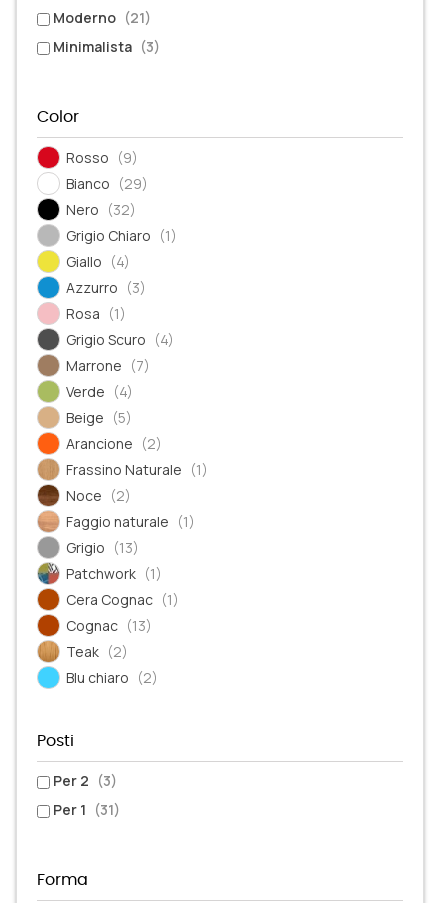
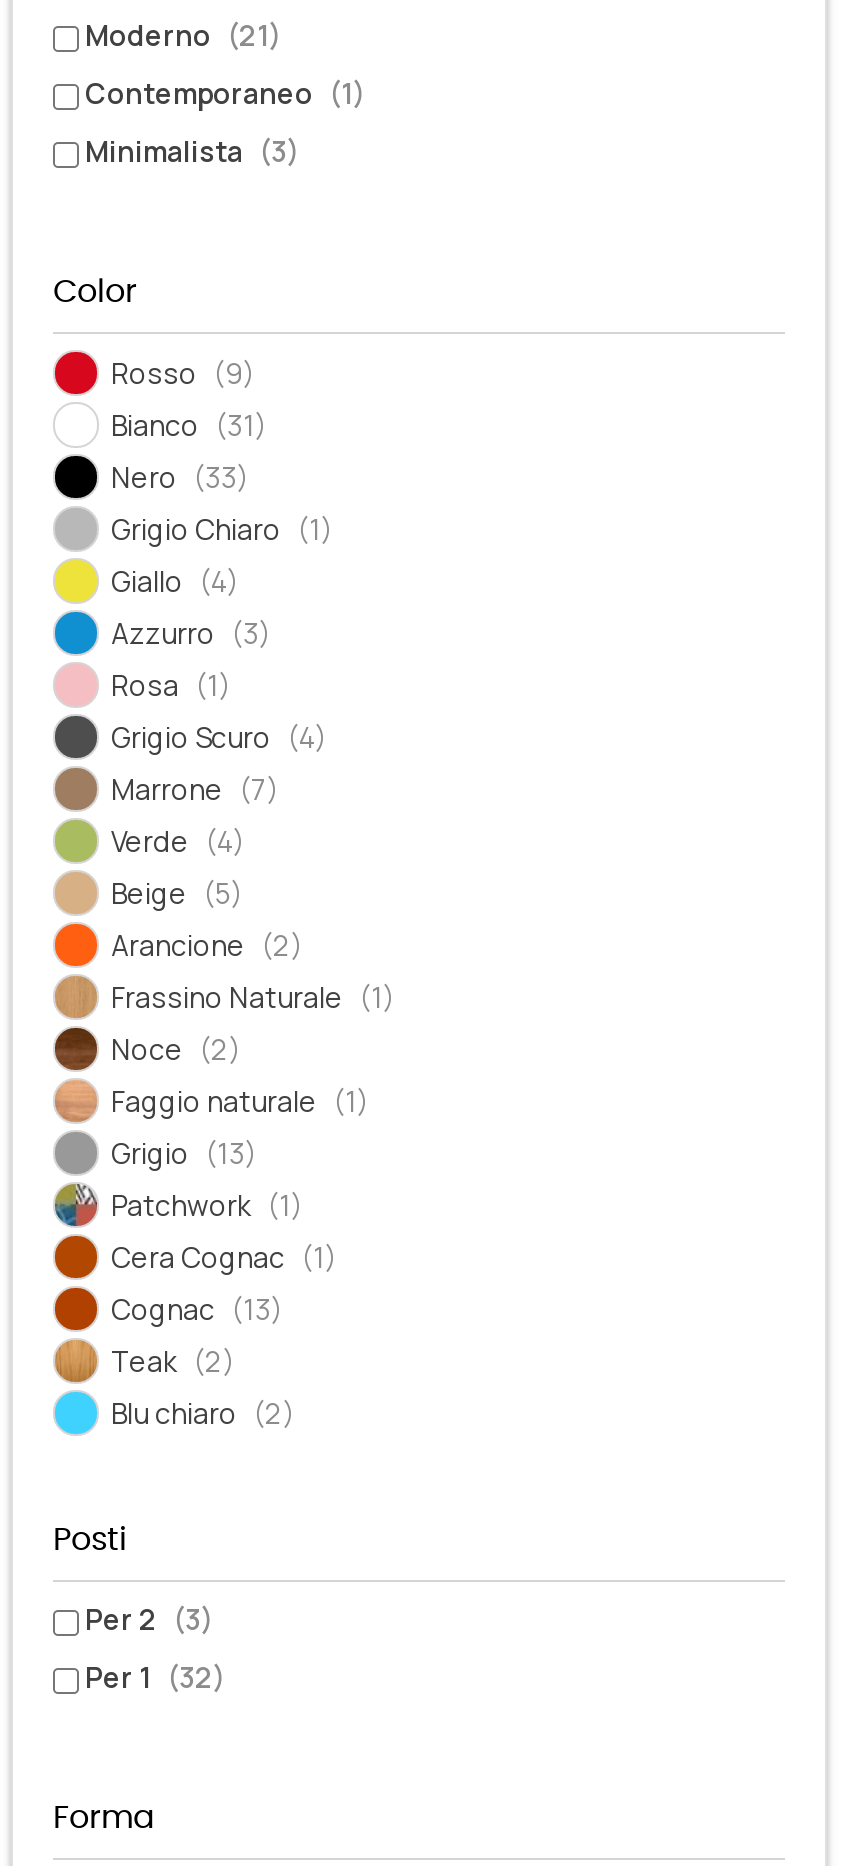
none -> [85,74,365,112] Contemporaneo (1)
[66,174,148,193] Bianco (29) -> [111,406,267,444] Bianco (31)
[66,200,136,219] Nero (32) -> [111,458,249,496] Nero (33)
[53,800,120,819] Per 1 (31) -> [85,1658,225,1696] Per 1 (32)

